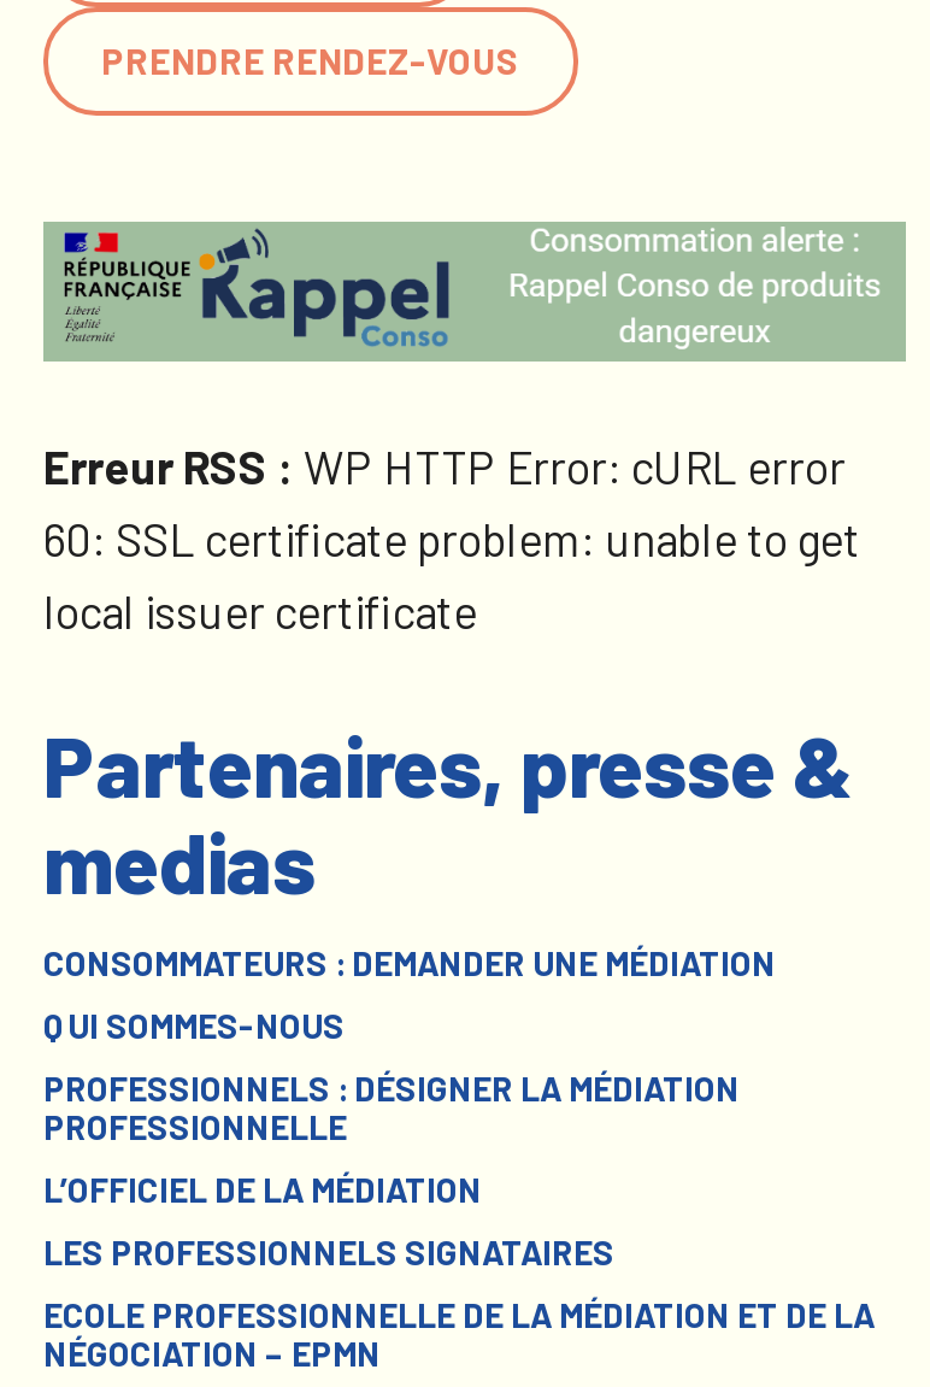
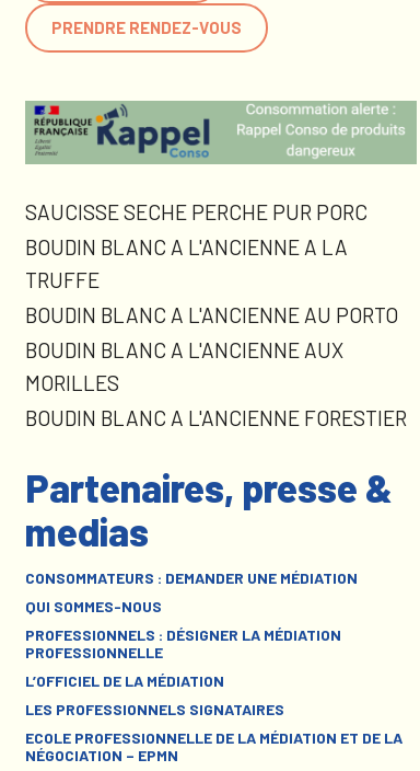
[43,438,860,638] Erreur RSS : WP HTTP Error: cURL error | 60: SSL certificate problem: unable to get | local issuer certificate -> [25,199,407,430] SAUCISSE SECHE PERCHE PUR PORC | BOUDIN BLANC A L'ANCIENNE A LA | TRUFFE | BOUDIN BLANC A L'ANCIENNE AU PORTO | BOUDIN BLANC A L'ANCIENNE AUX | MORILLES | BOUDIN BLANC A L'ANCIENNE FORESTIER

